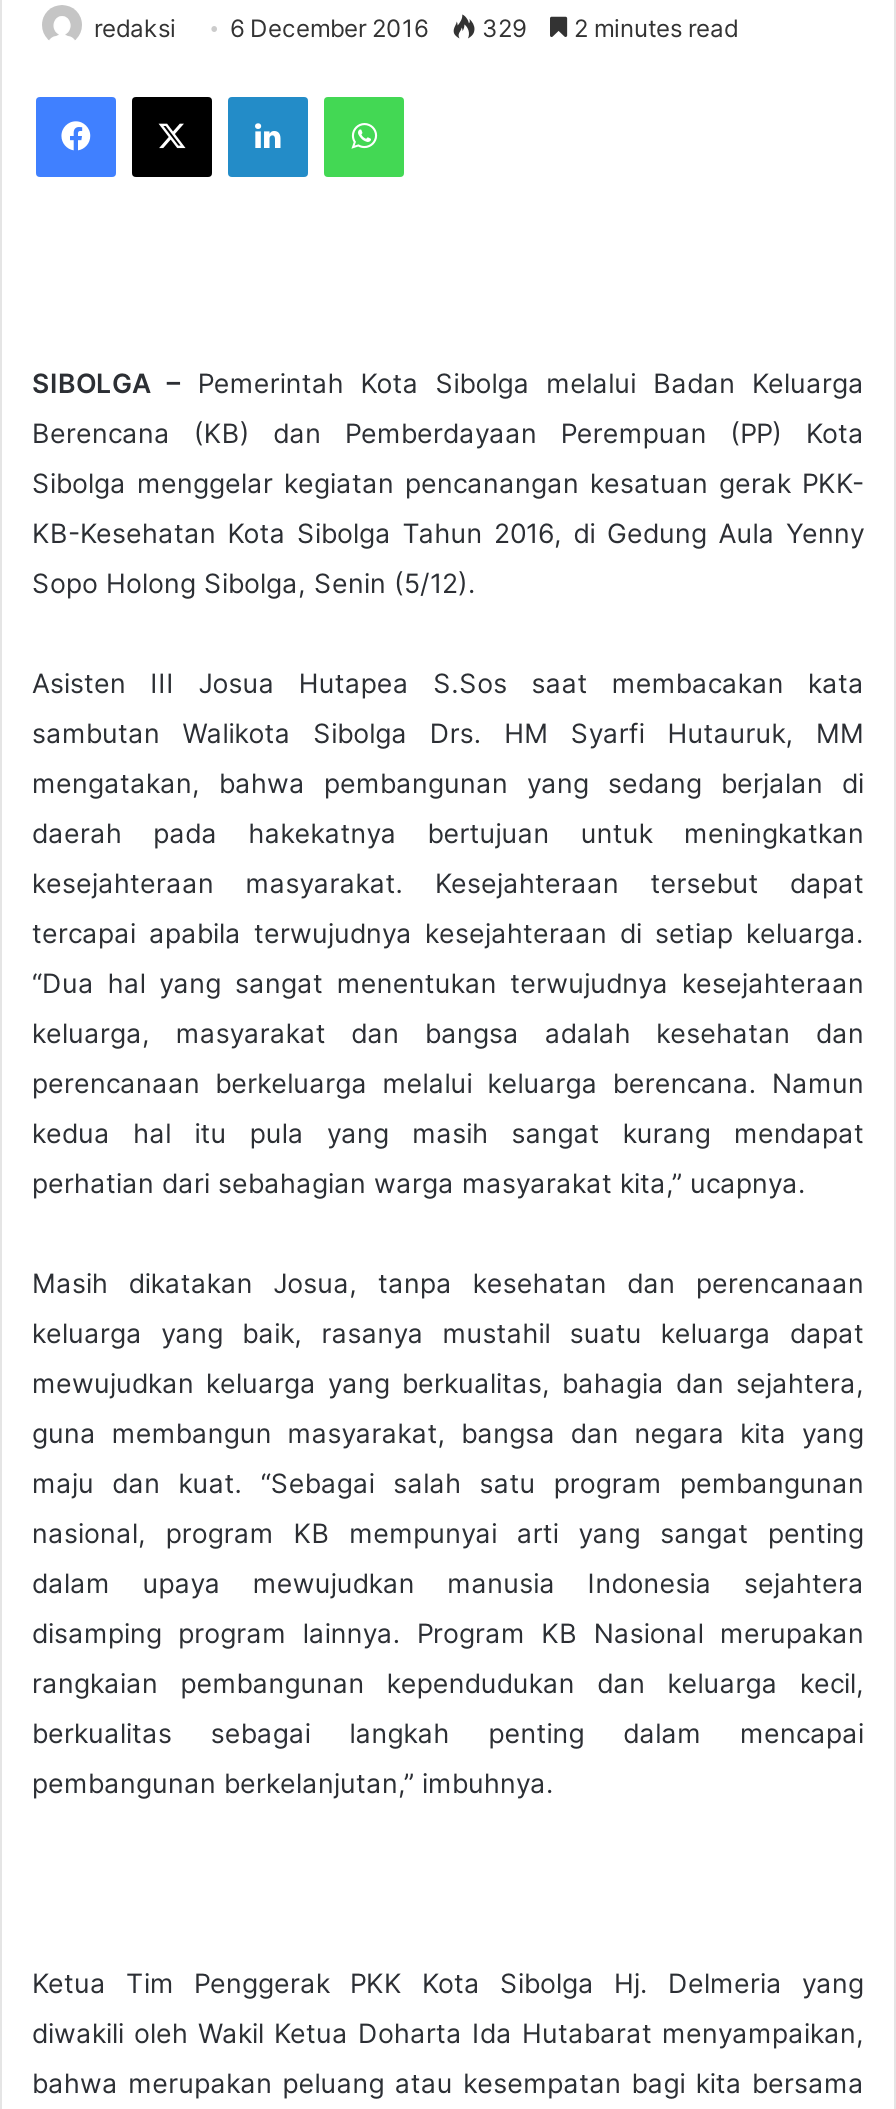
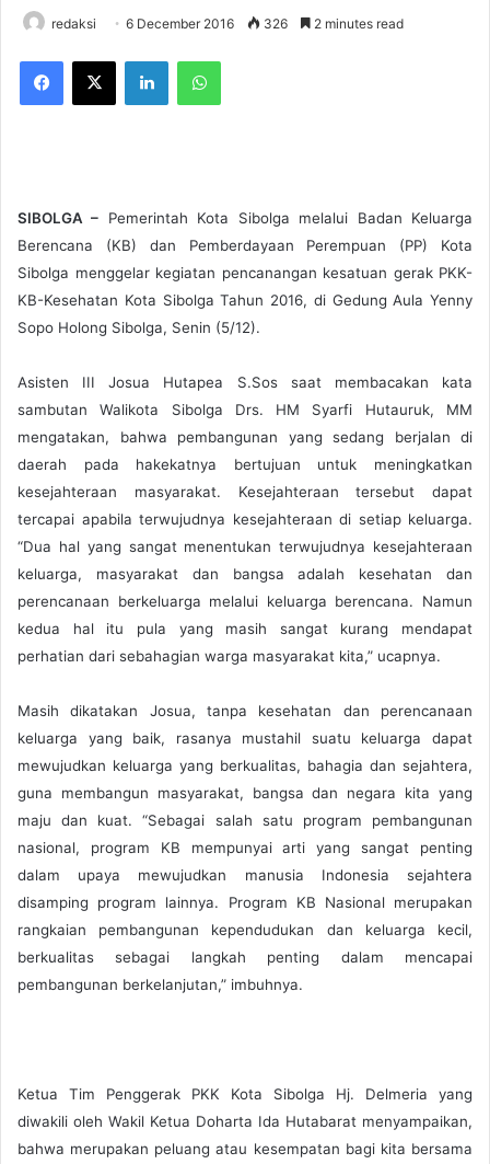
[94,12,738,42] redaksi 6 December 2016 329 2 minutes read -> [51,15,404,31] redaksi 6 December 2016 326 2 minutes read

